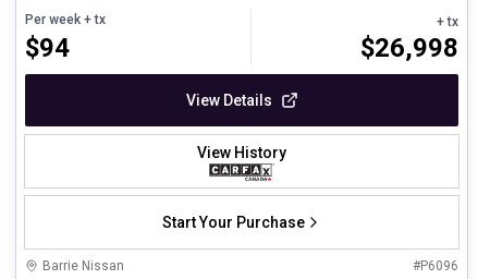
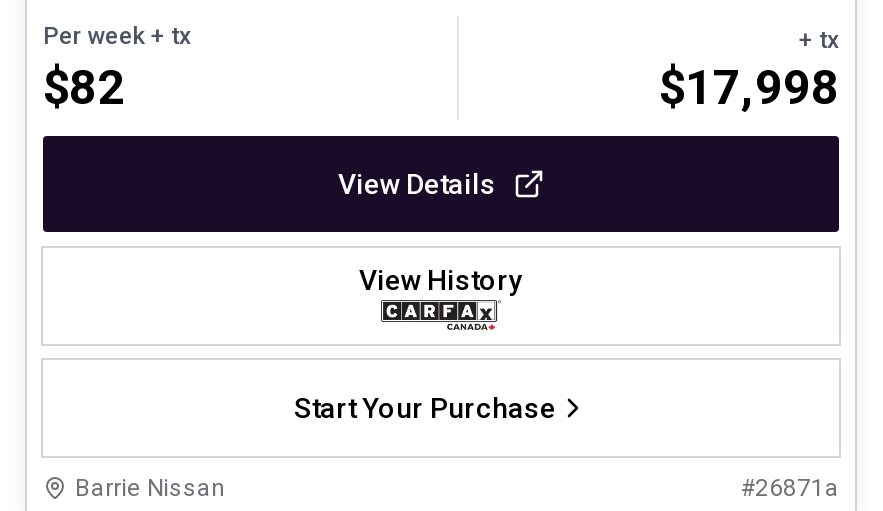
[25,33,70,63] $94 -> [43,59,125,115] $82
[360,33,458,63] $26,998 -> [659,59,839,115] $17,998
[413,258,458,274] #P6096 -> [741,473,839,501] #26871a

